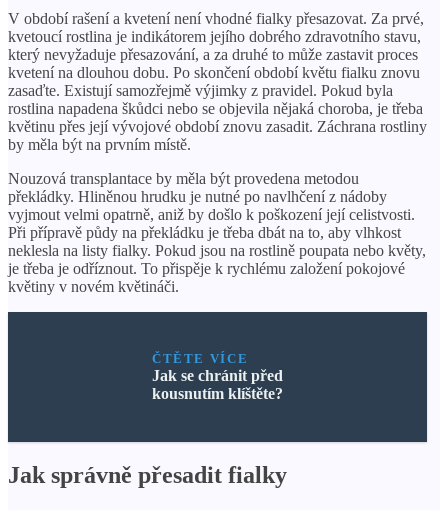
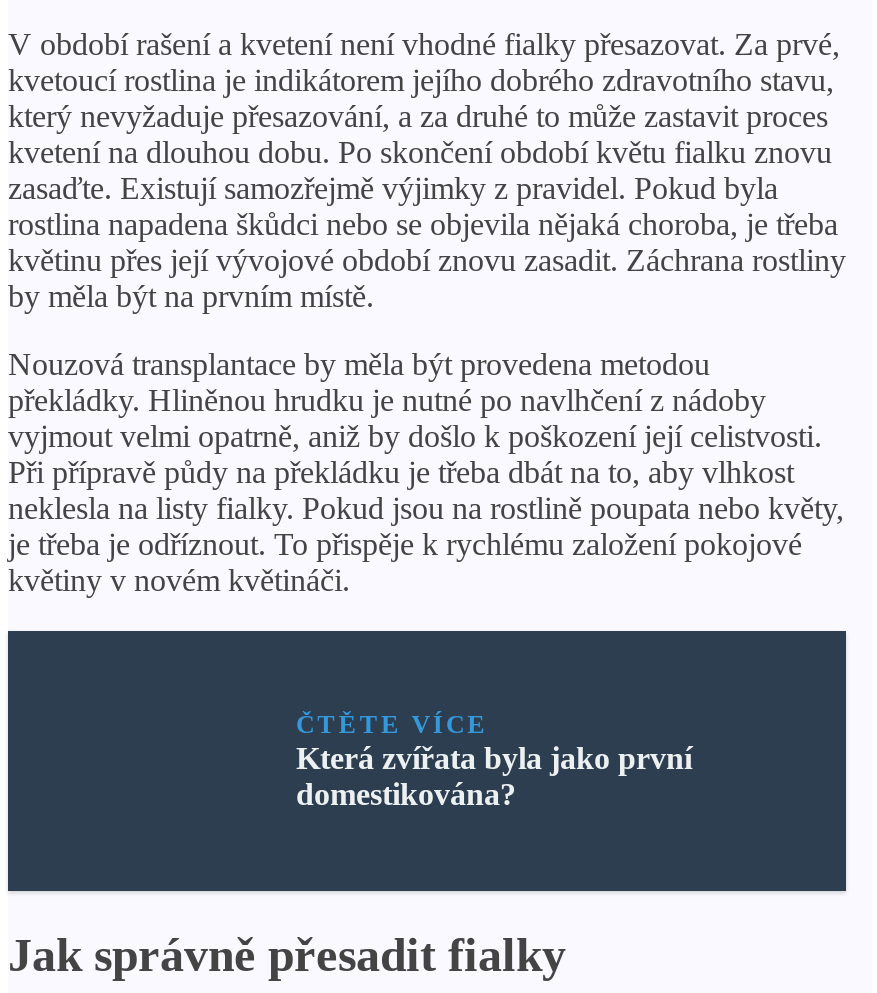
[152,367,283,402] Jak se chránit před | kousnutím klíštěte? -> [296,740,692,810] Která zvířata byla jako první | domestikována?

